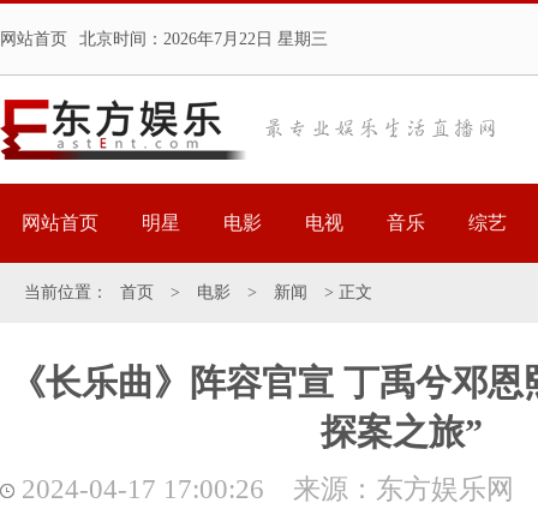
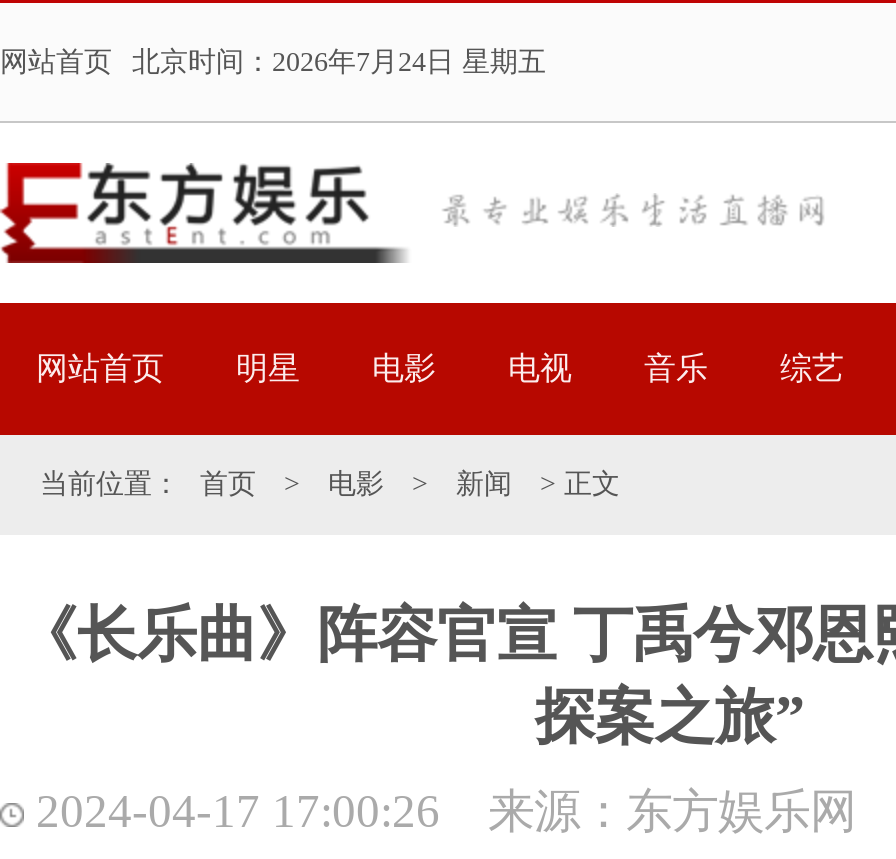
[79,30,328,48] 北京时间：2026年7月22日 星期三 -> [132,47,546,77] 北京时间：2026年7月24日 星期五

